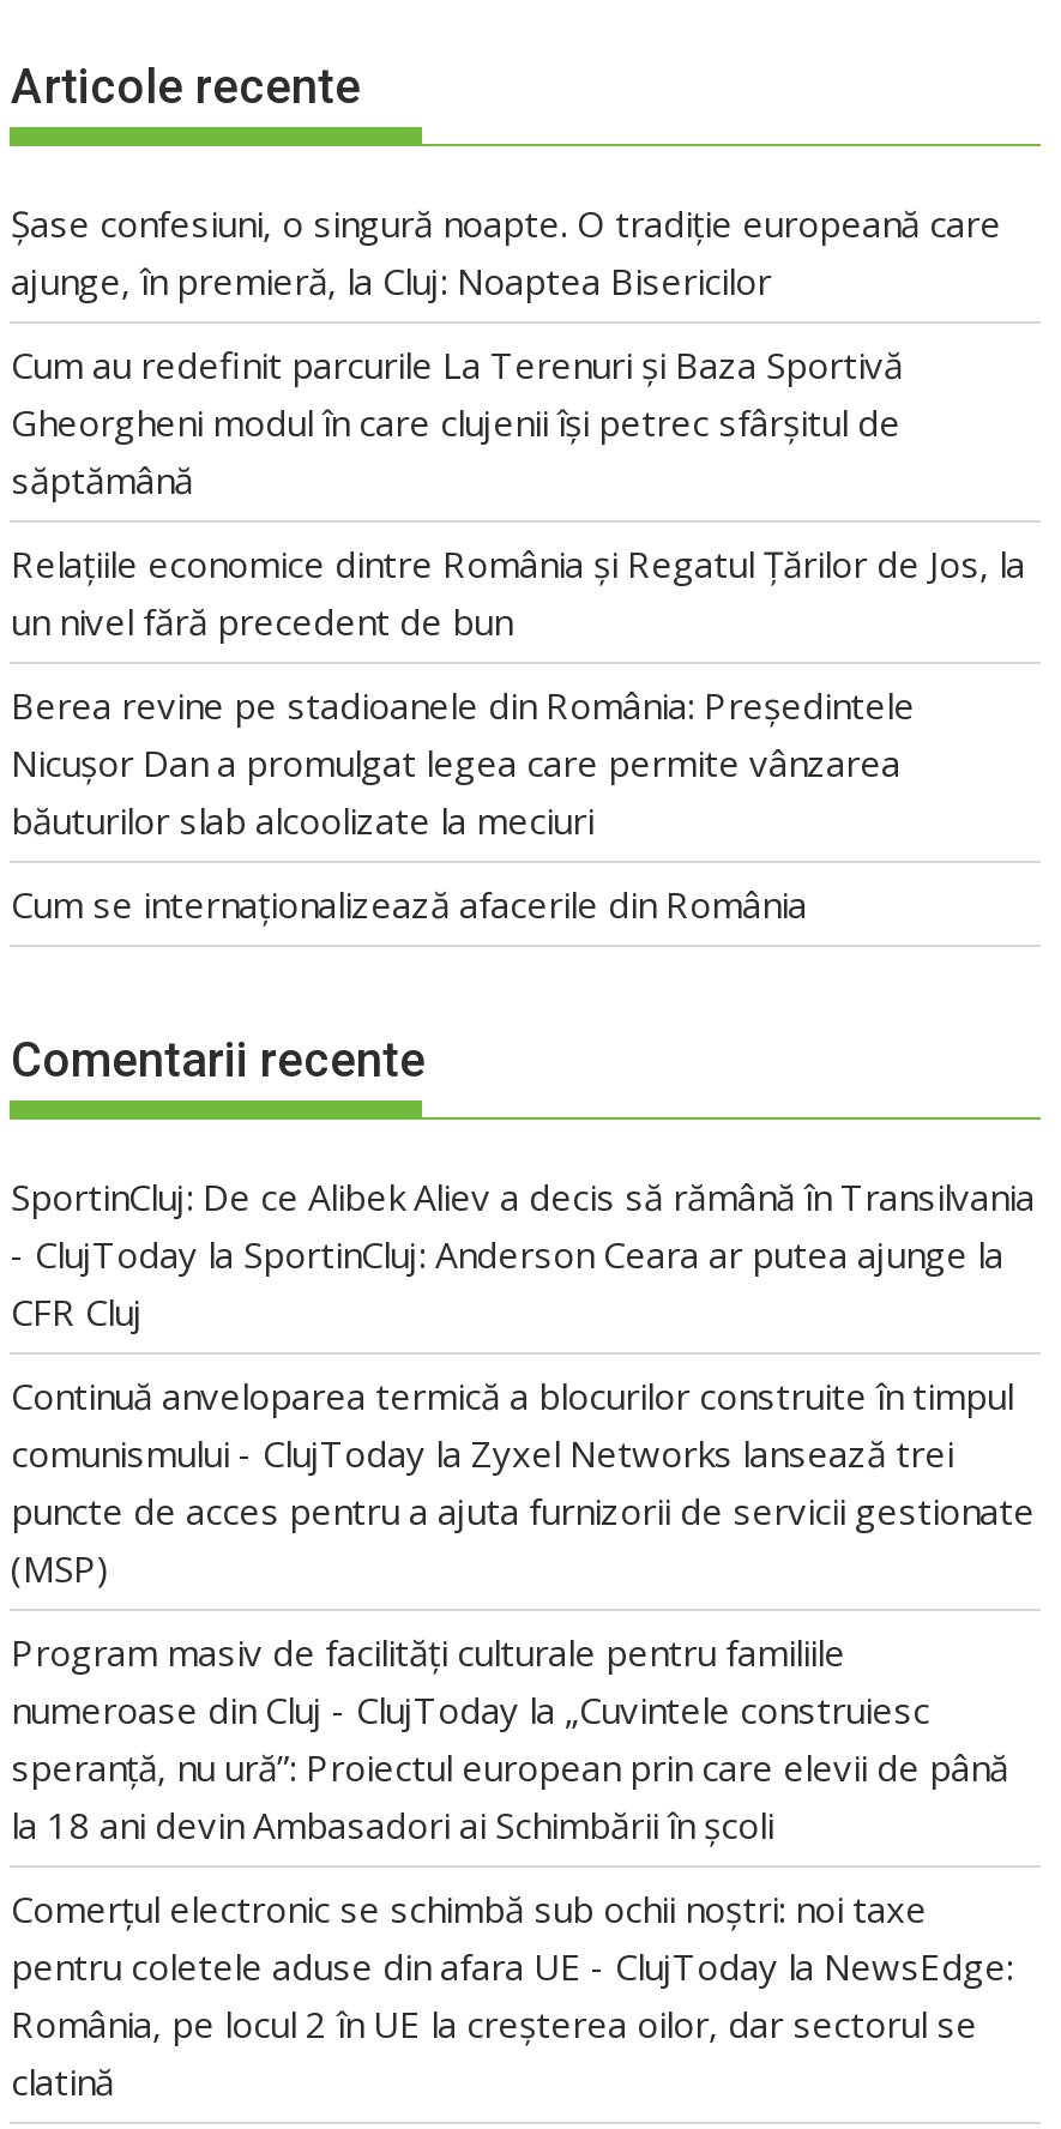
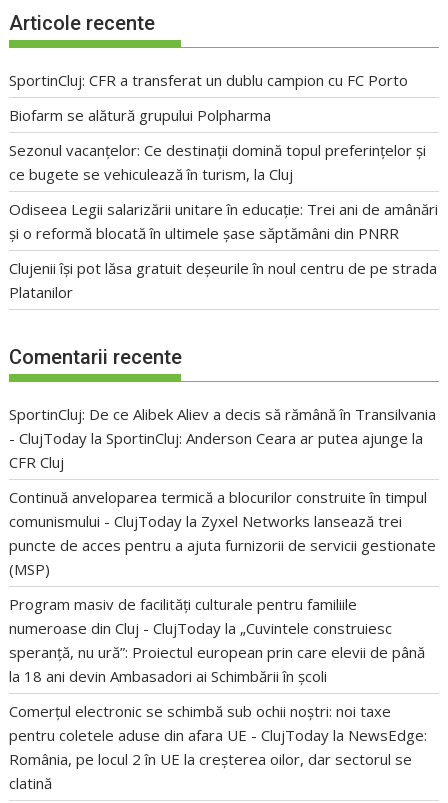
[11,199,1001,305] Șase confesiuni, o singură noapte. O tradiție europeană care | ajunge, în premieră, la Cluj: Noaptea Bisericilor -> [9,70,408,90] SportinCluj: CFR a transferat un dublu campion cu FC Porto
[11,341,903,504] Cum au redefinit parcurile La Terenuri și Baza Sportivă | Gheorgheni modul în care clujenii își petrec sfârșitul de | săptămână -> [9,105,271,125] Biofarm se alătură grupului Polpharma
[11,540,1025,645] Relațiile economice dintre România și Regatul Țărilor de Jos, la | un nivel fără precedent de bun -> [9,140,426,184] Sezonul vacanțelor: Ce destinații domină topul preferințelor și | ce bugete se vehiculează în turism, la Cluj
[11,681,915,844] Berea revine pe stadioanele din România: Președintele | Nicușor Dan a promulgat legea care permite vânzarea | băuturilor slab alcoolizate la meciuri -> [9,199,438,243] Odiseea Legii salarizării unitare în educație: Trei ani de amânări | și o reformă blocată în ultimele șase săptămâni din PNRR
[11,880,807,928] Cum se internaționalizează afacerile din România -> [9,258,437,302] Clujenii își pot lăsa gratuit deșeurile în noul centru de pe strada | Platanilor

